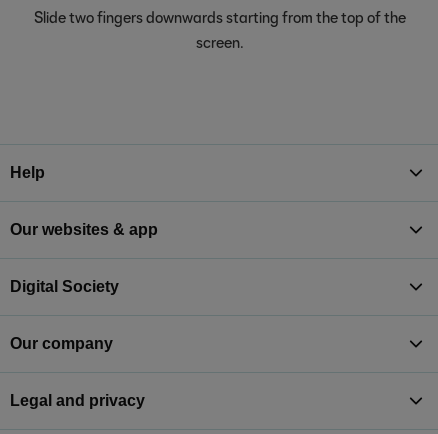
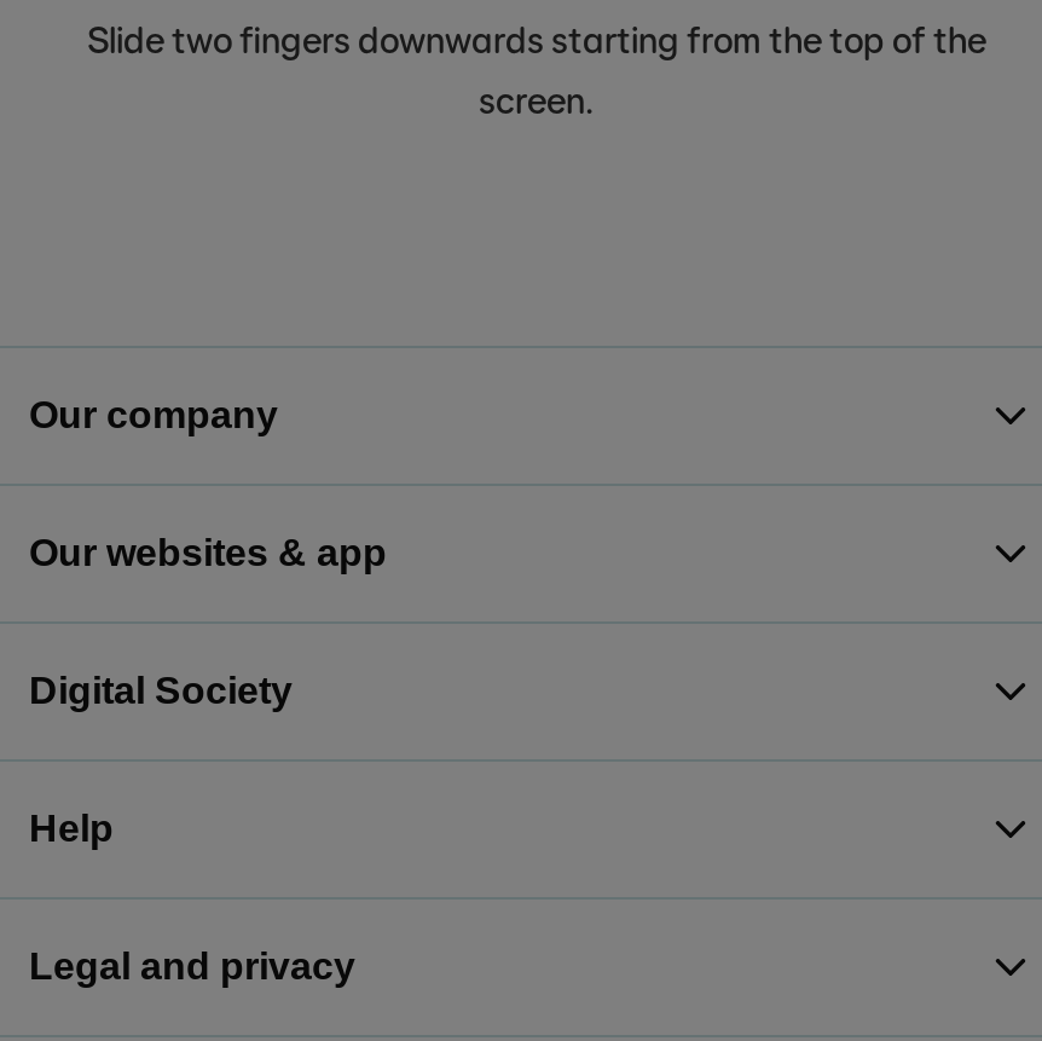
moved [10,164,45,181] -> [29,808,114,849]: Help
moved [10,335,113,352] -> [29,394,278,435]: Our company

